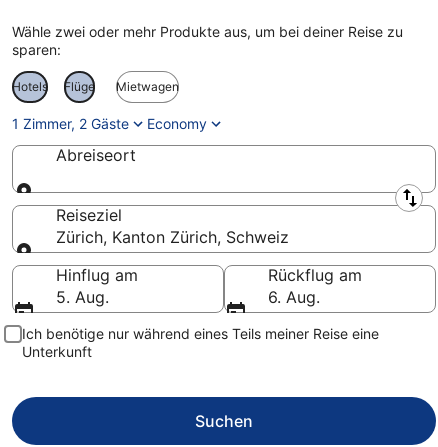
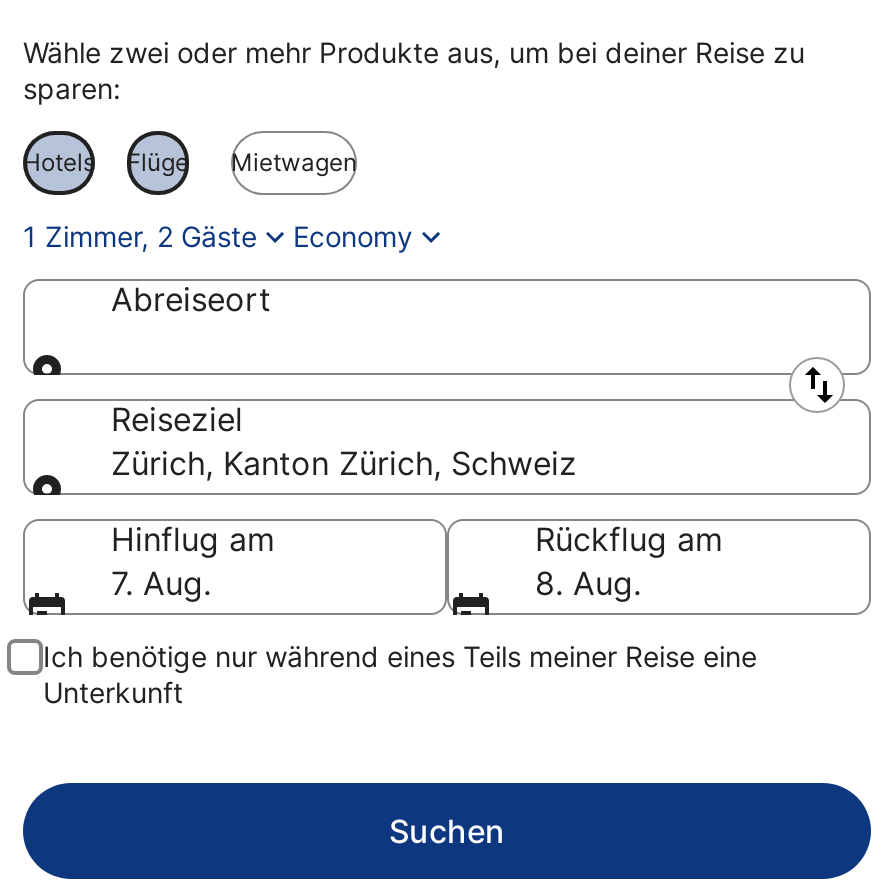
[56,287,109,307] 5. Aug. -> [111,563,211,603] 7. Aug.
[268,287,320,307] 6. Aug. -> [535,563,641,603] 8. Aug.

